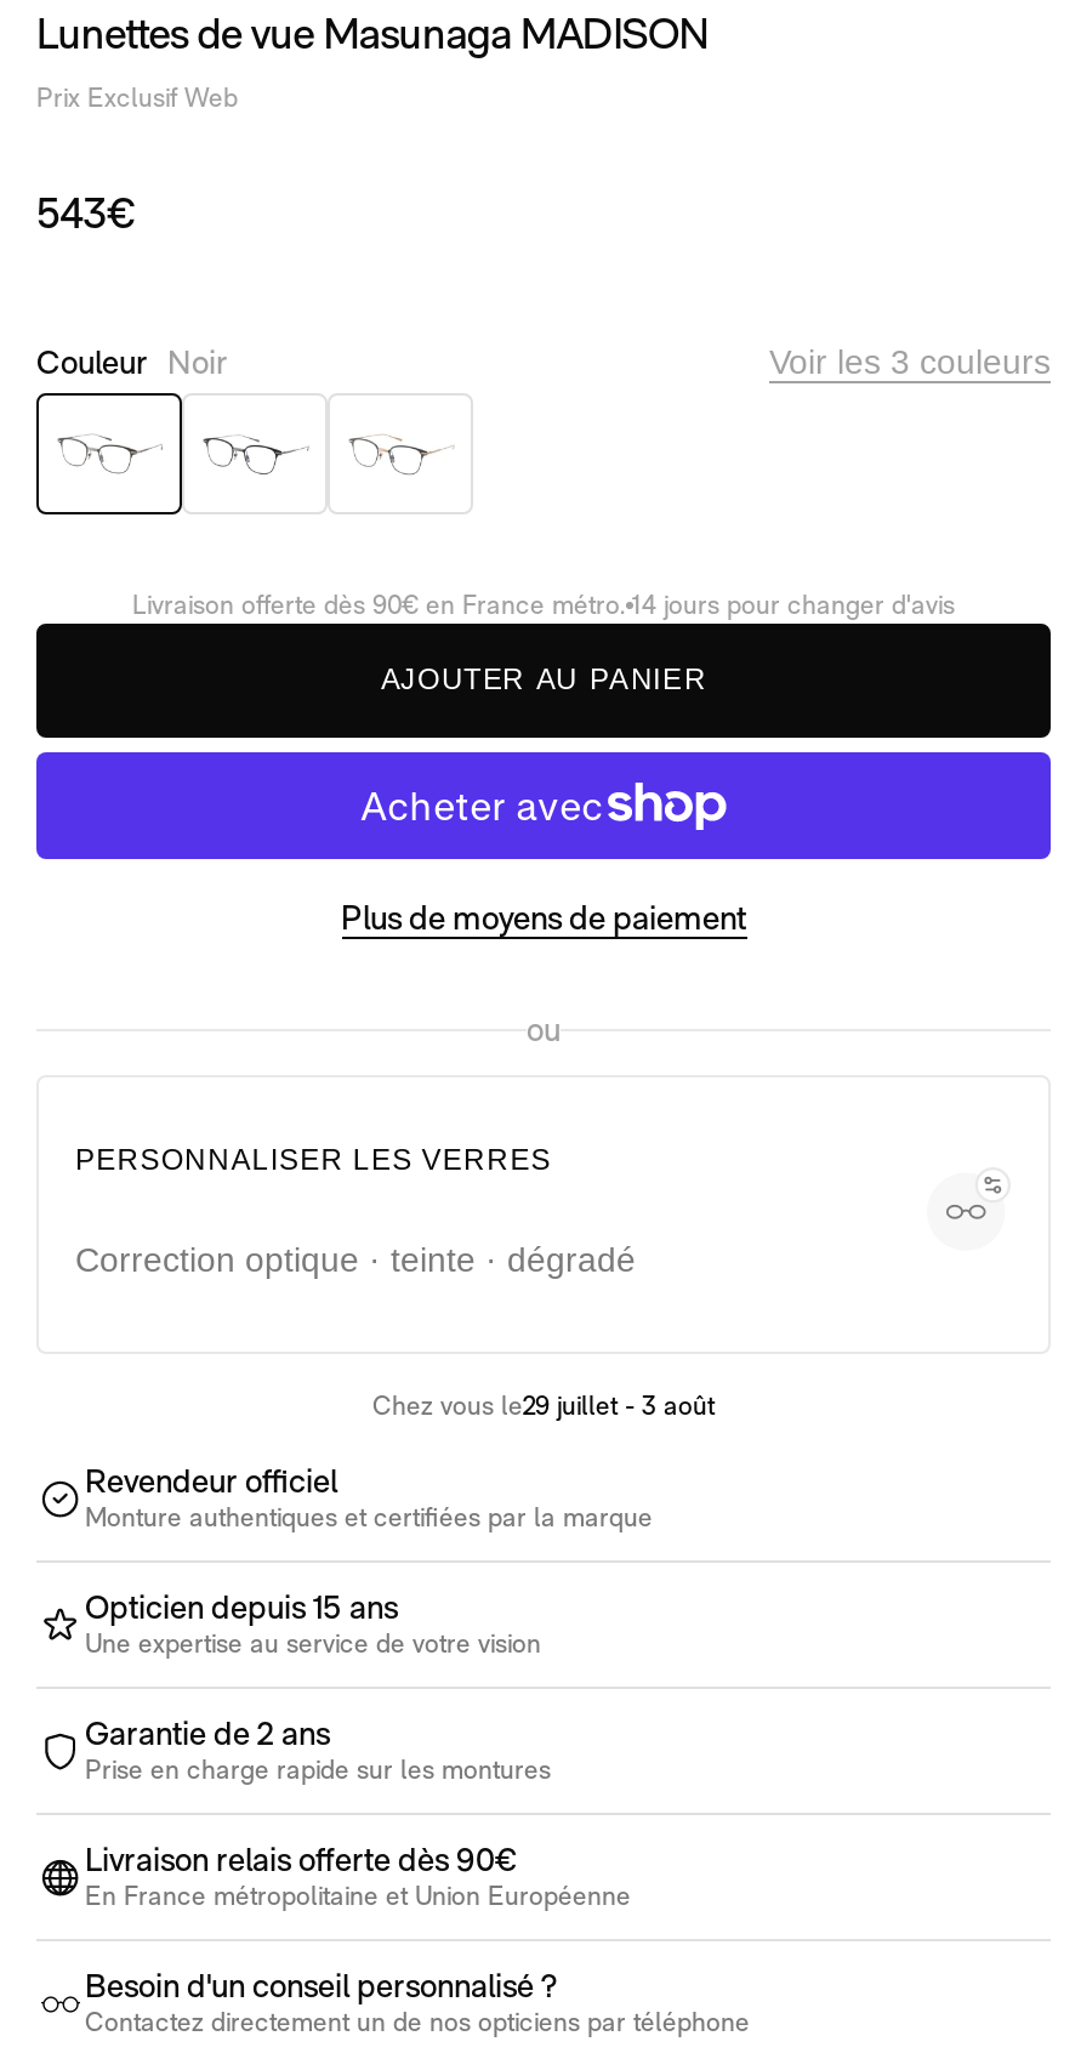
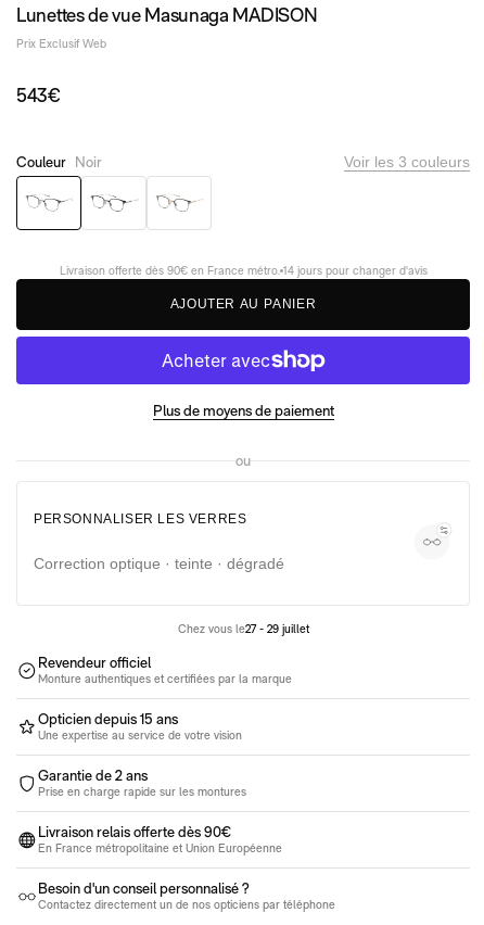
[372,1391,715,1422] Chez vous le29 juillet - 3 août -> [177,622,309,636] Chez vous le27 - 29 juillet

